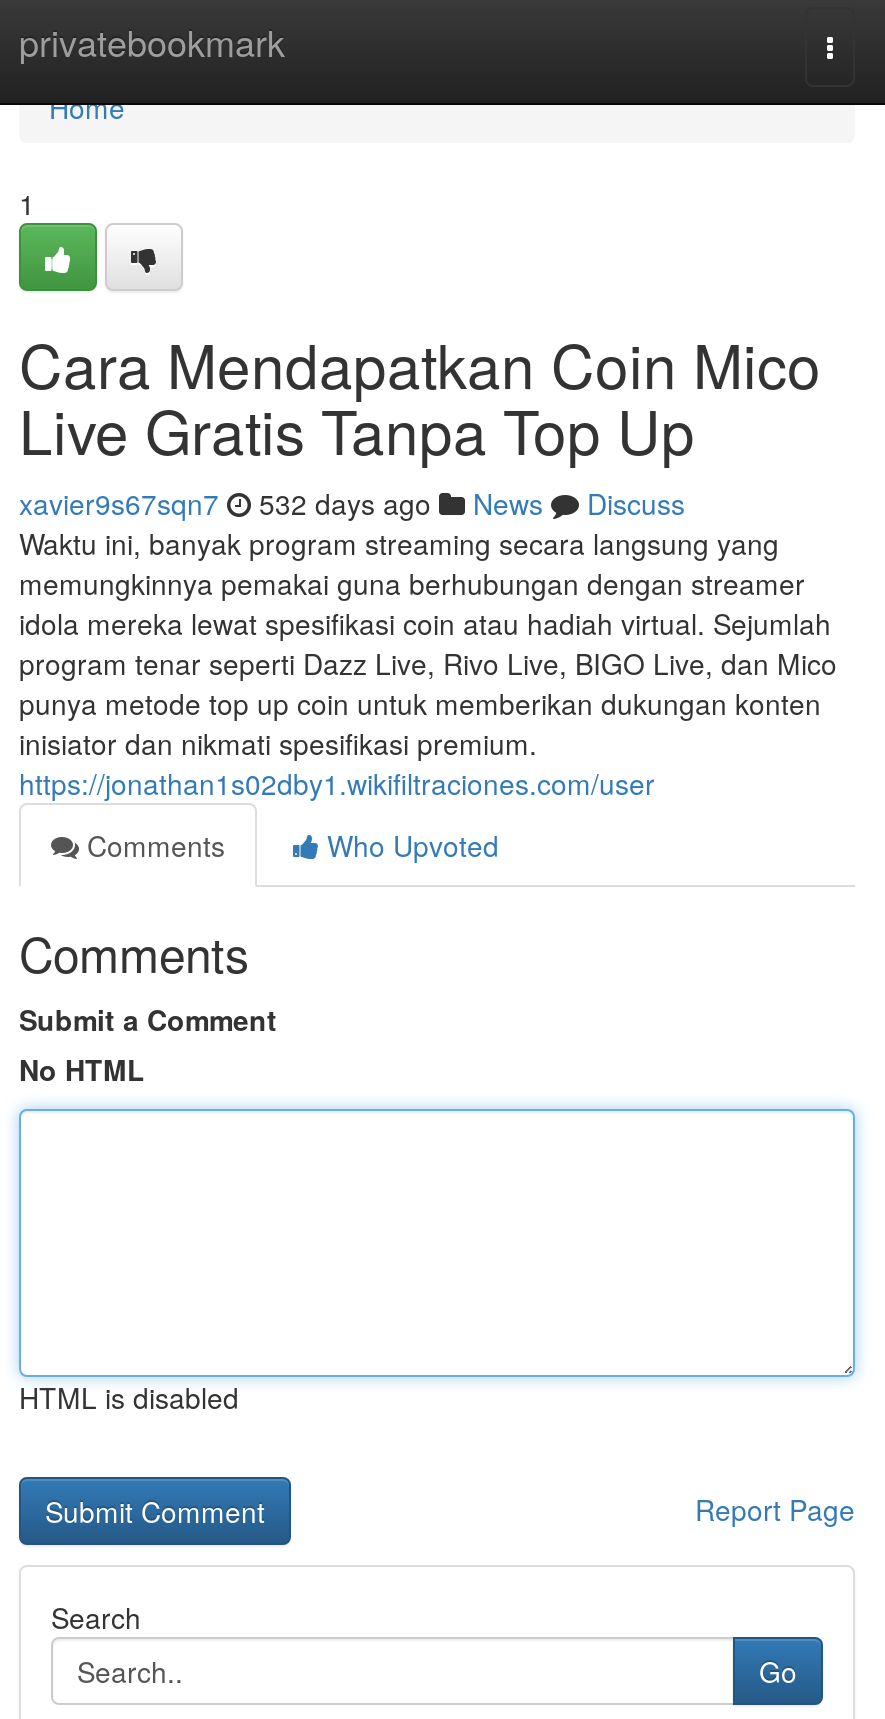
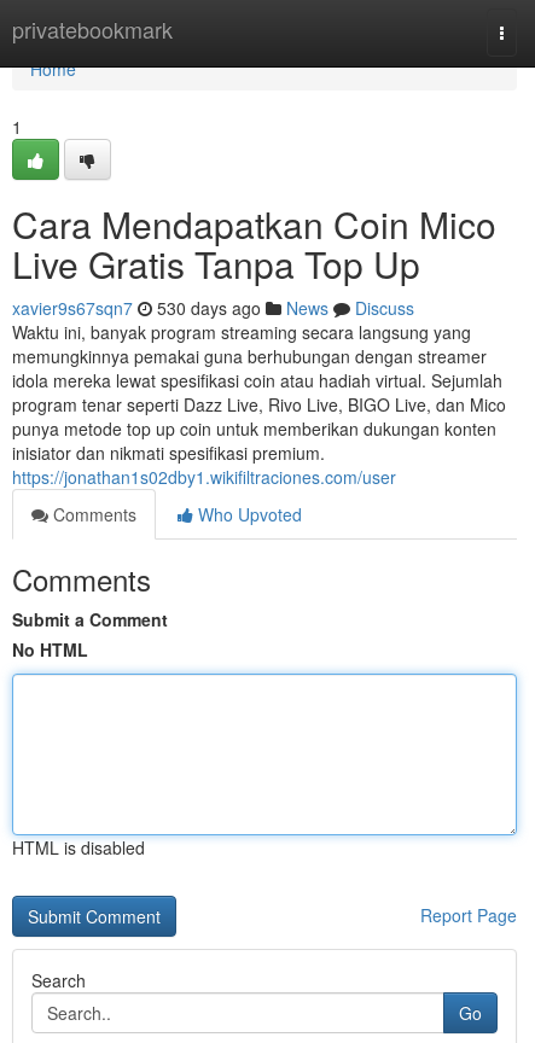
[19,483,685,523] xavier9s67sqn7 532 days ago News Discuss -> [12,296,414,320] xavier9s67sqn7 530 days ago News Discuss

